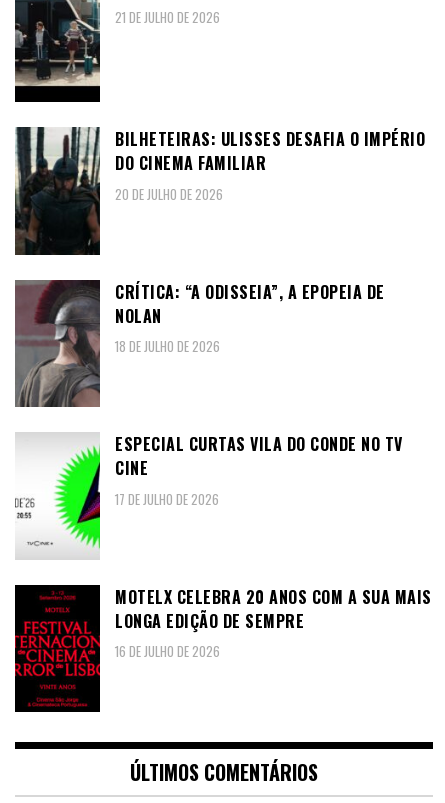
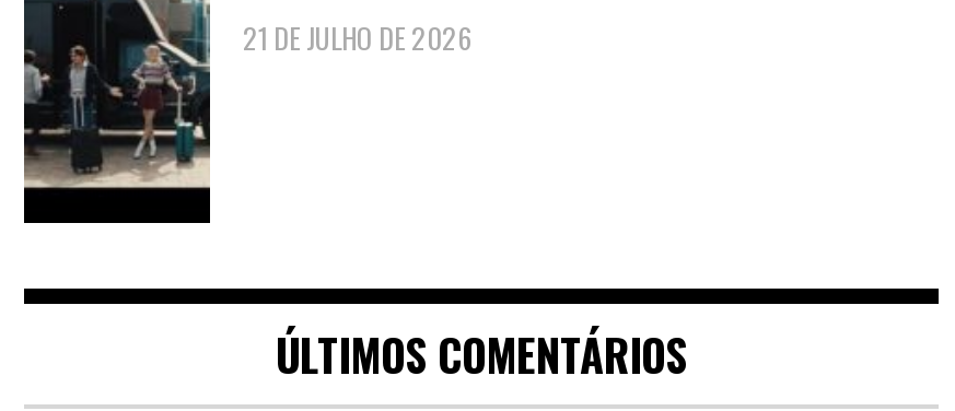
[15,126,425,256] [image] | BILHETEIRAS: ULISSES DESAFIA O IMPÉRIO | DO CINEMA FAMILIAR | 20 DE JULHO DE 2026 -> none
[15,279,384,408] [image] | CRÍTICA: “A ODISSEIA”, A EPOPEIA DE | NOLAN | 18 DE JULHO DE 2026 -> none
[16,432,402,559] [image] | ESPECIAL CURTAS VILA DO CONDE NO TV | CINE | 17 DE JULHO DE 2026 -> none
[14,584,431,708] [image] | MOTELX CELEBRA 20 ANOS COM A SUA MAIS | LONGA EDIÇÃO DE SEMPRE | 16 DE JULHO DE 2026 -> none

